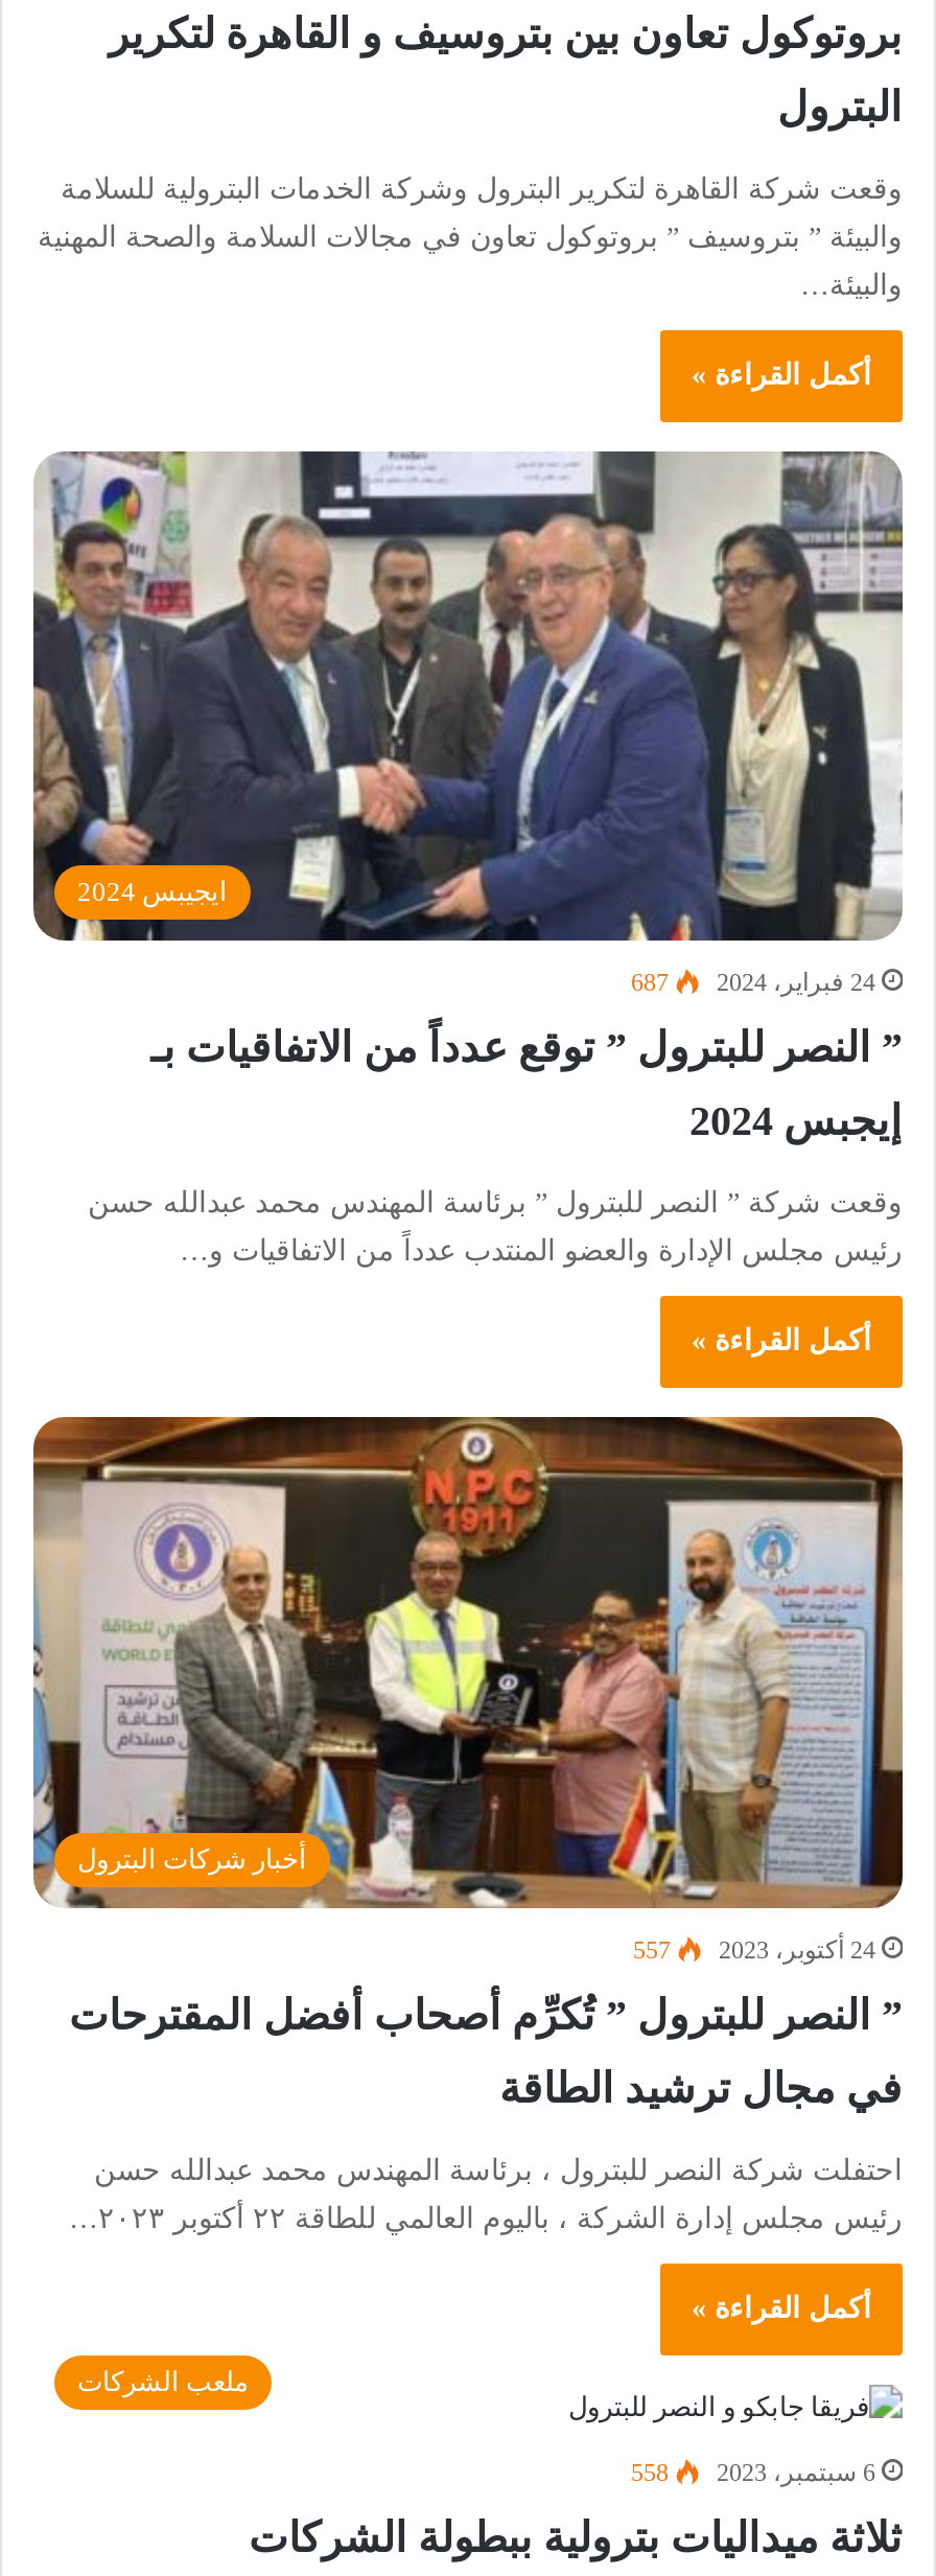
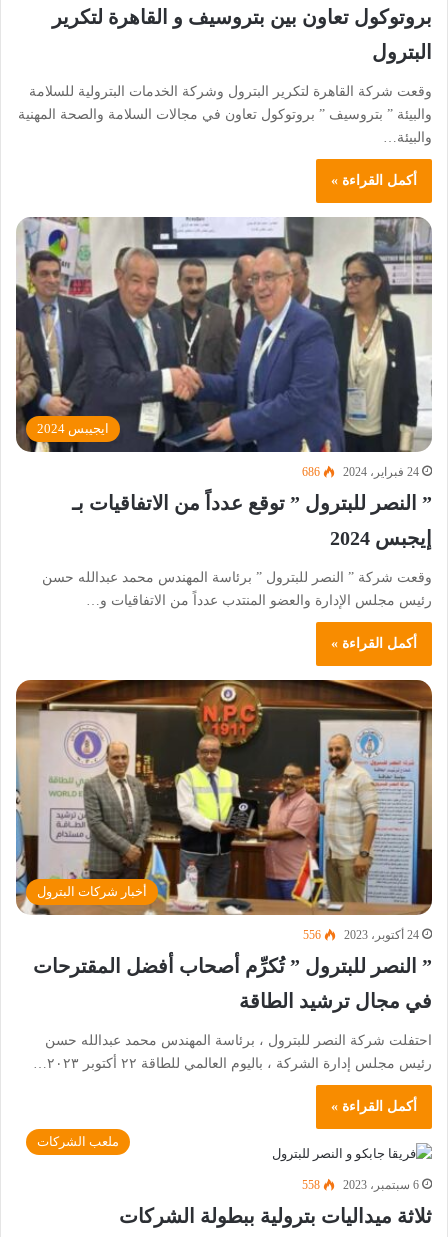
[631,969,669,998] 687 -> [302,465,320,479] 686
[633,1936,671,1965] 557 -> [303,928,321,942] 556

